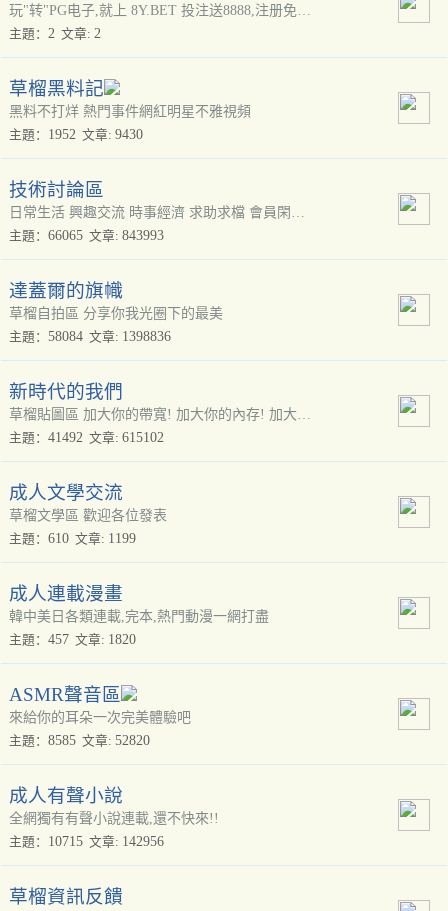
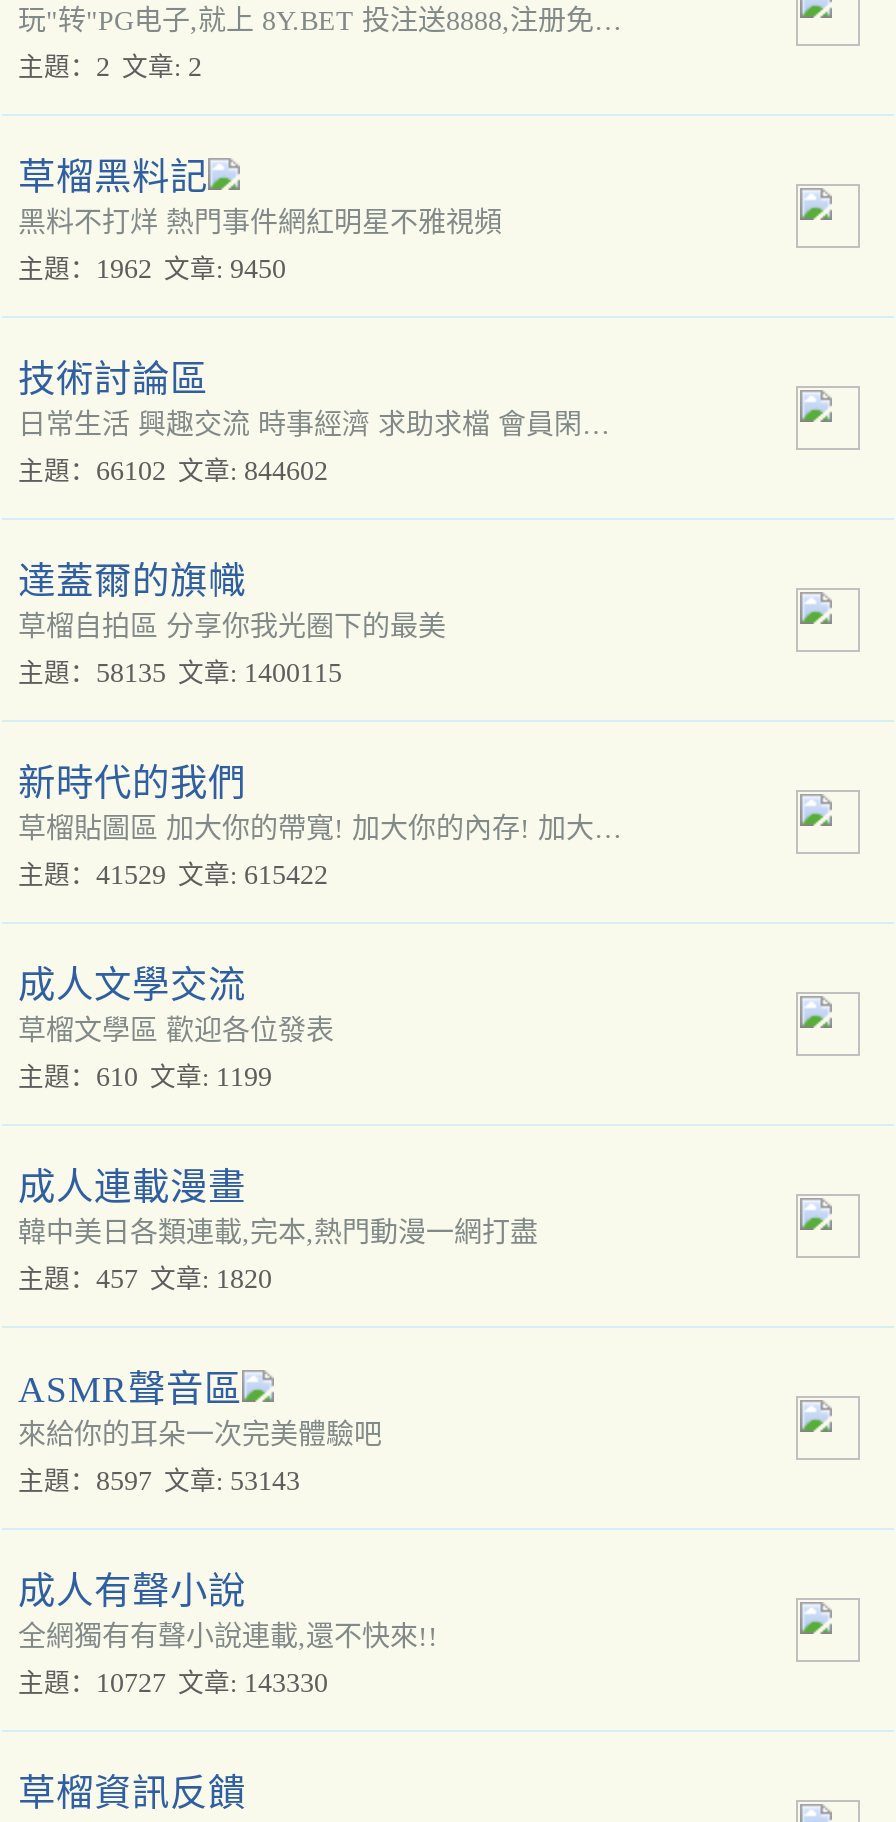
[9,127,143,142] 主題：1952文章: 9430 -> [18,254,286,284] 主題：1962文章: 9450
[9,228,164,243] 主題：66065文章: 843993 -> [18,456,328,486] 主題：66102文章: 844602
[9,329,171,344] 主題：58084文章: 1398836 -> [18,658,342,688] 主題：58135文章: 1400115
[9,430,164,445] 主題：41492文章: 615102 -> [18,860,328,890] 主題：41529文章: 615422
[9,733,150,748] 主題：8585文章: 52820 -> [18,1466,300,1496] 主題：8597文章: 53143
[9,834,164,849] 主題：10715文章: 142956 -> [18,1668,328,1698] 主題：10727文章: 143330

